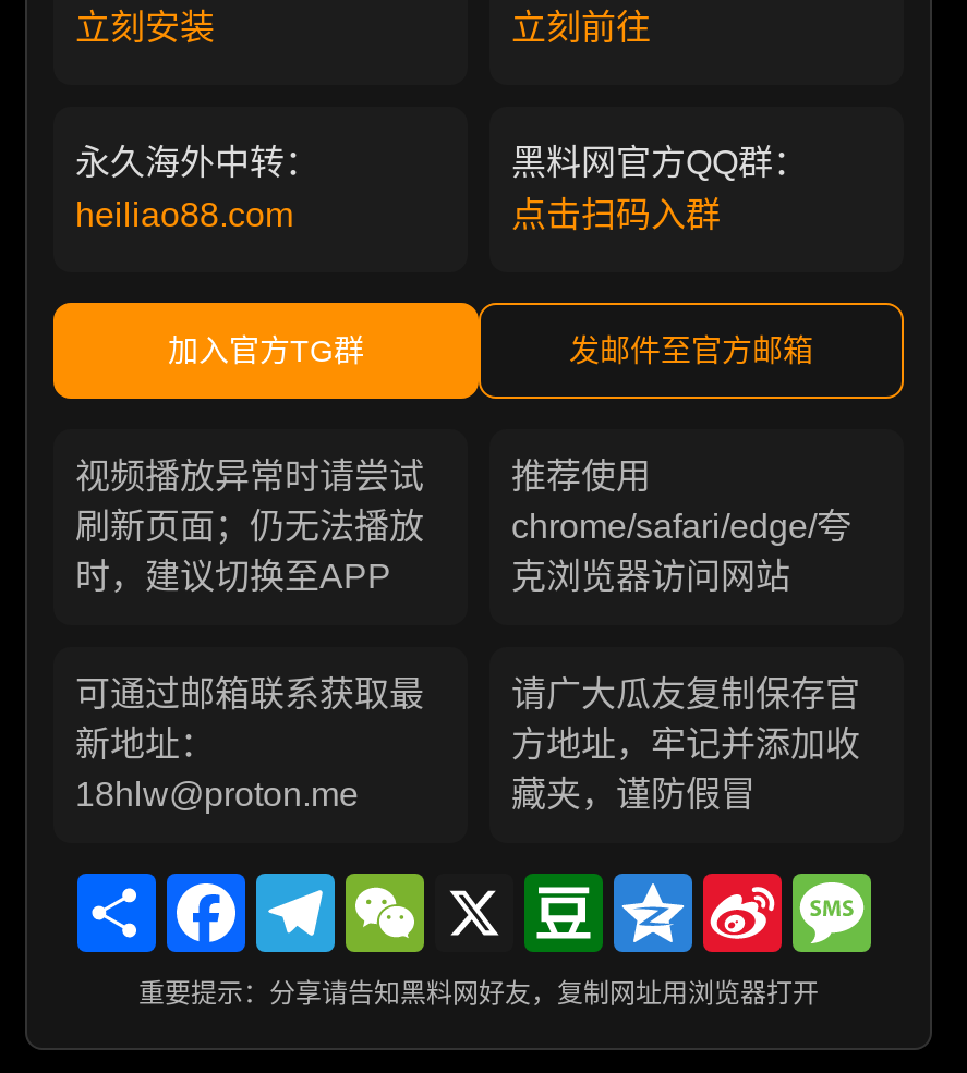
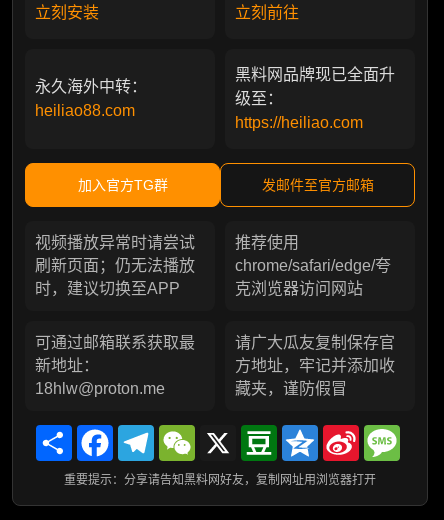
[511,143,808,233] 黑料网官方QQ群： | 点击扫码入群 -> [235,66,395,131] 黑料网品牌现已全面升 | 级至： | https://heiliao.com

